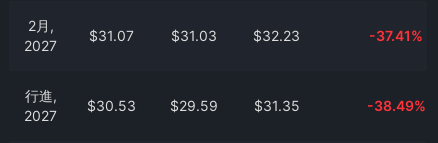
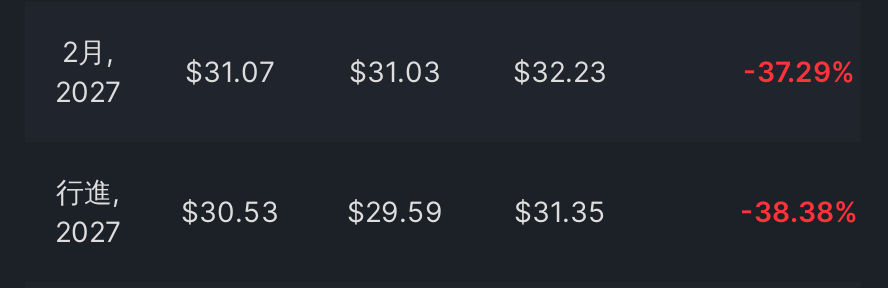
[369,26,423,43] -37.41% -> [743,53,855,87] -37.29%
[366,96,425,113] -38.49% -> [740,193,858,227] -38.38%

